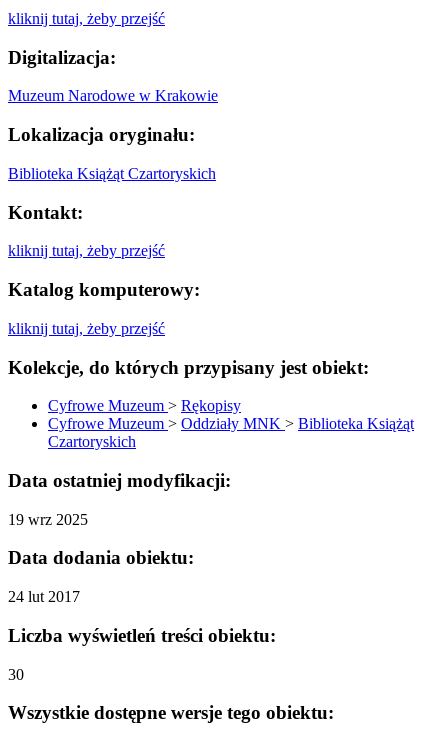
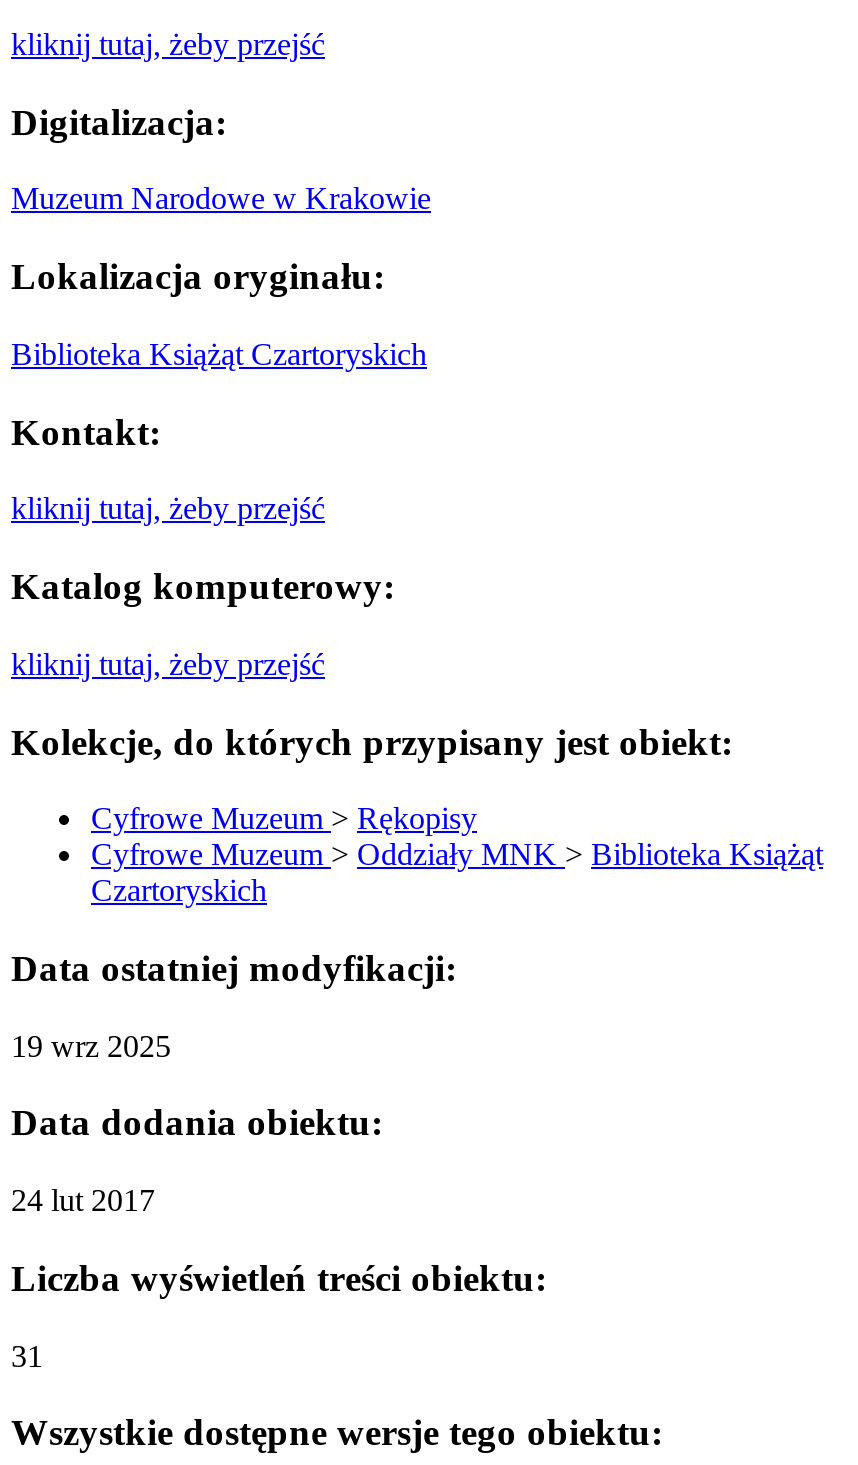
[8,665,24,682] 30 -> [11,1338,43,1372] 31

